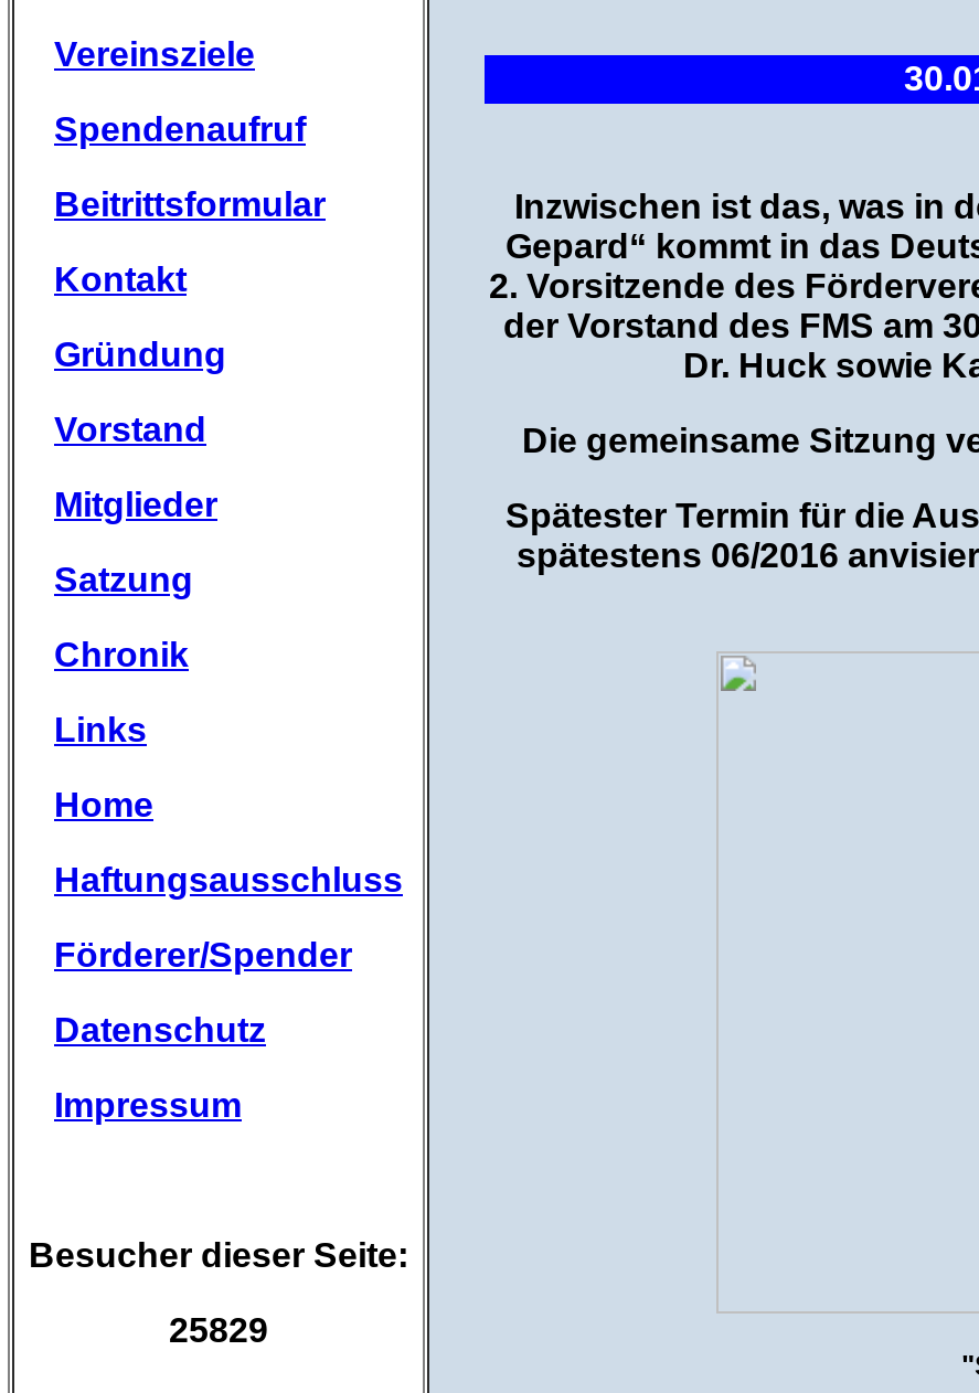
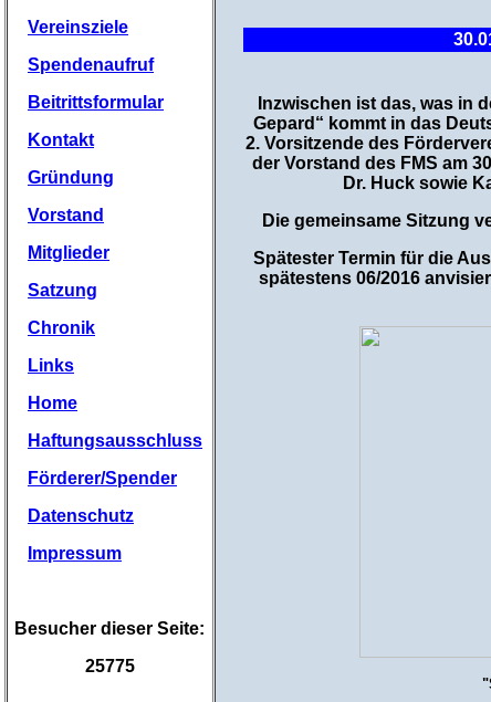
[169,1311,268,1349] 25829 -> [85,657,135,675] 25775

